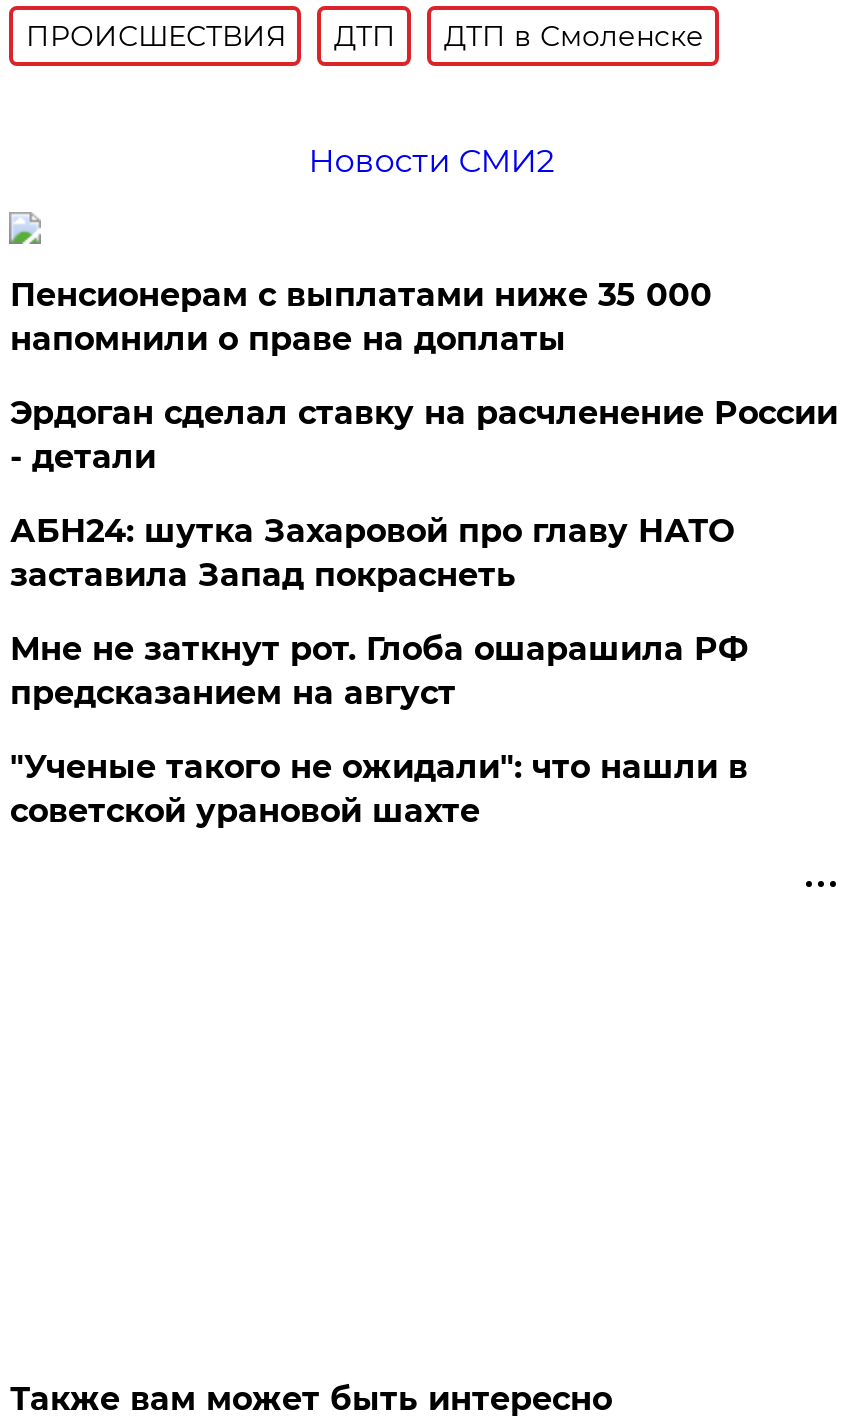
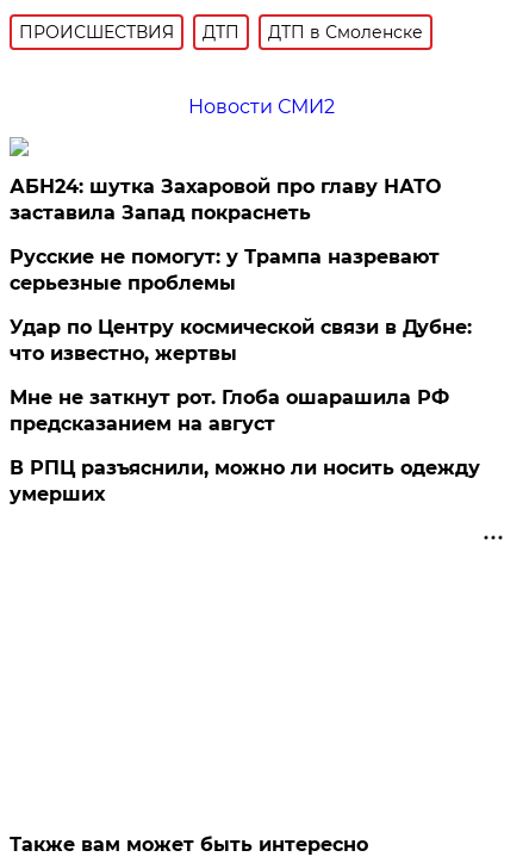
[10,276,838,476] Пенсионерам с выплатами ниже 35 000 | напомнили о праве на доплаты | Эрдоган сделал ставку на расчленение России | - детали -> none
moved [10,512,734,594] -> [10,175,441,224]: АБН24: шутка Захаровой про главу НАТО | заставила Запад покраснеть
none -> [10,245,472,365] Русские не помогут: у Трампа назревают | серьезные проблемы | Удар по Центру космической связи в Дубне: | что известно, жертвы
[10,748,748,830] "Ученые такого не ожидали": что нашли в | советской урановой шахте -> [10,456,481,505] В РПЦ разъяснили, можно ли носить одежду | умерших

